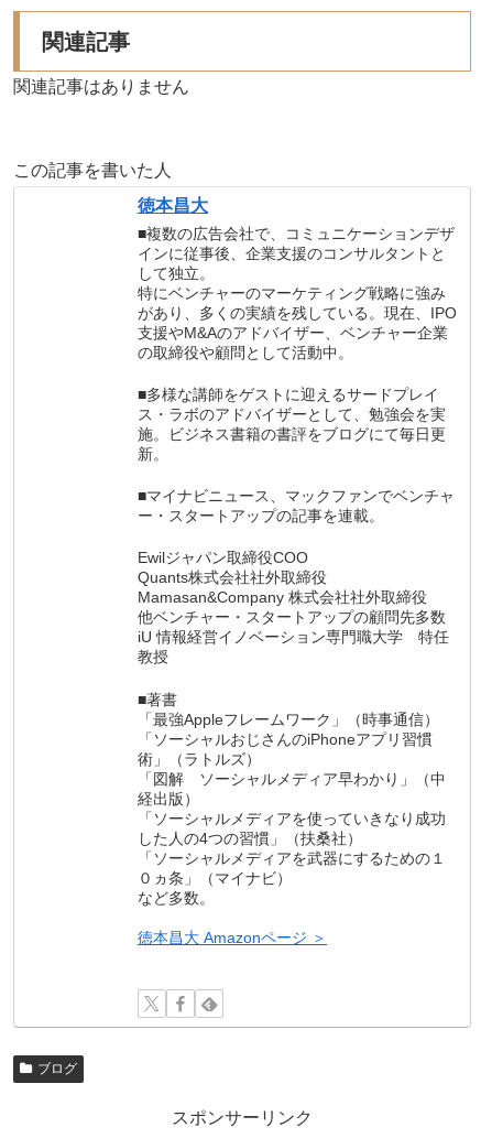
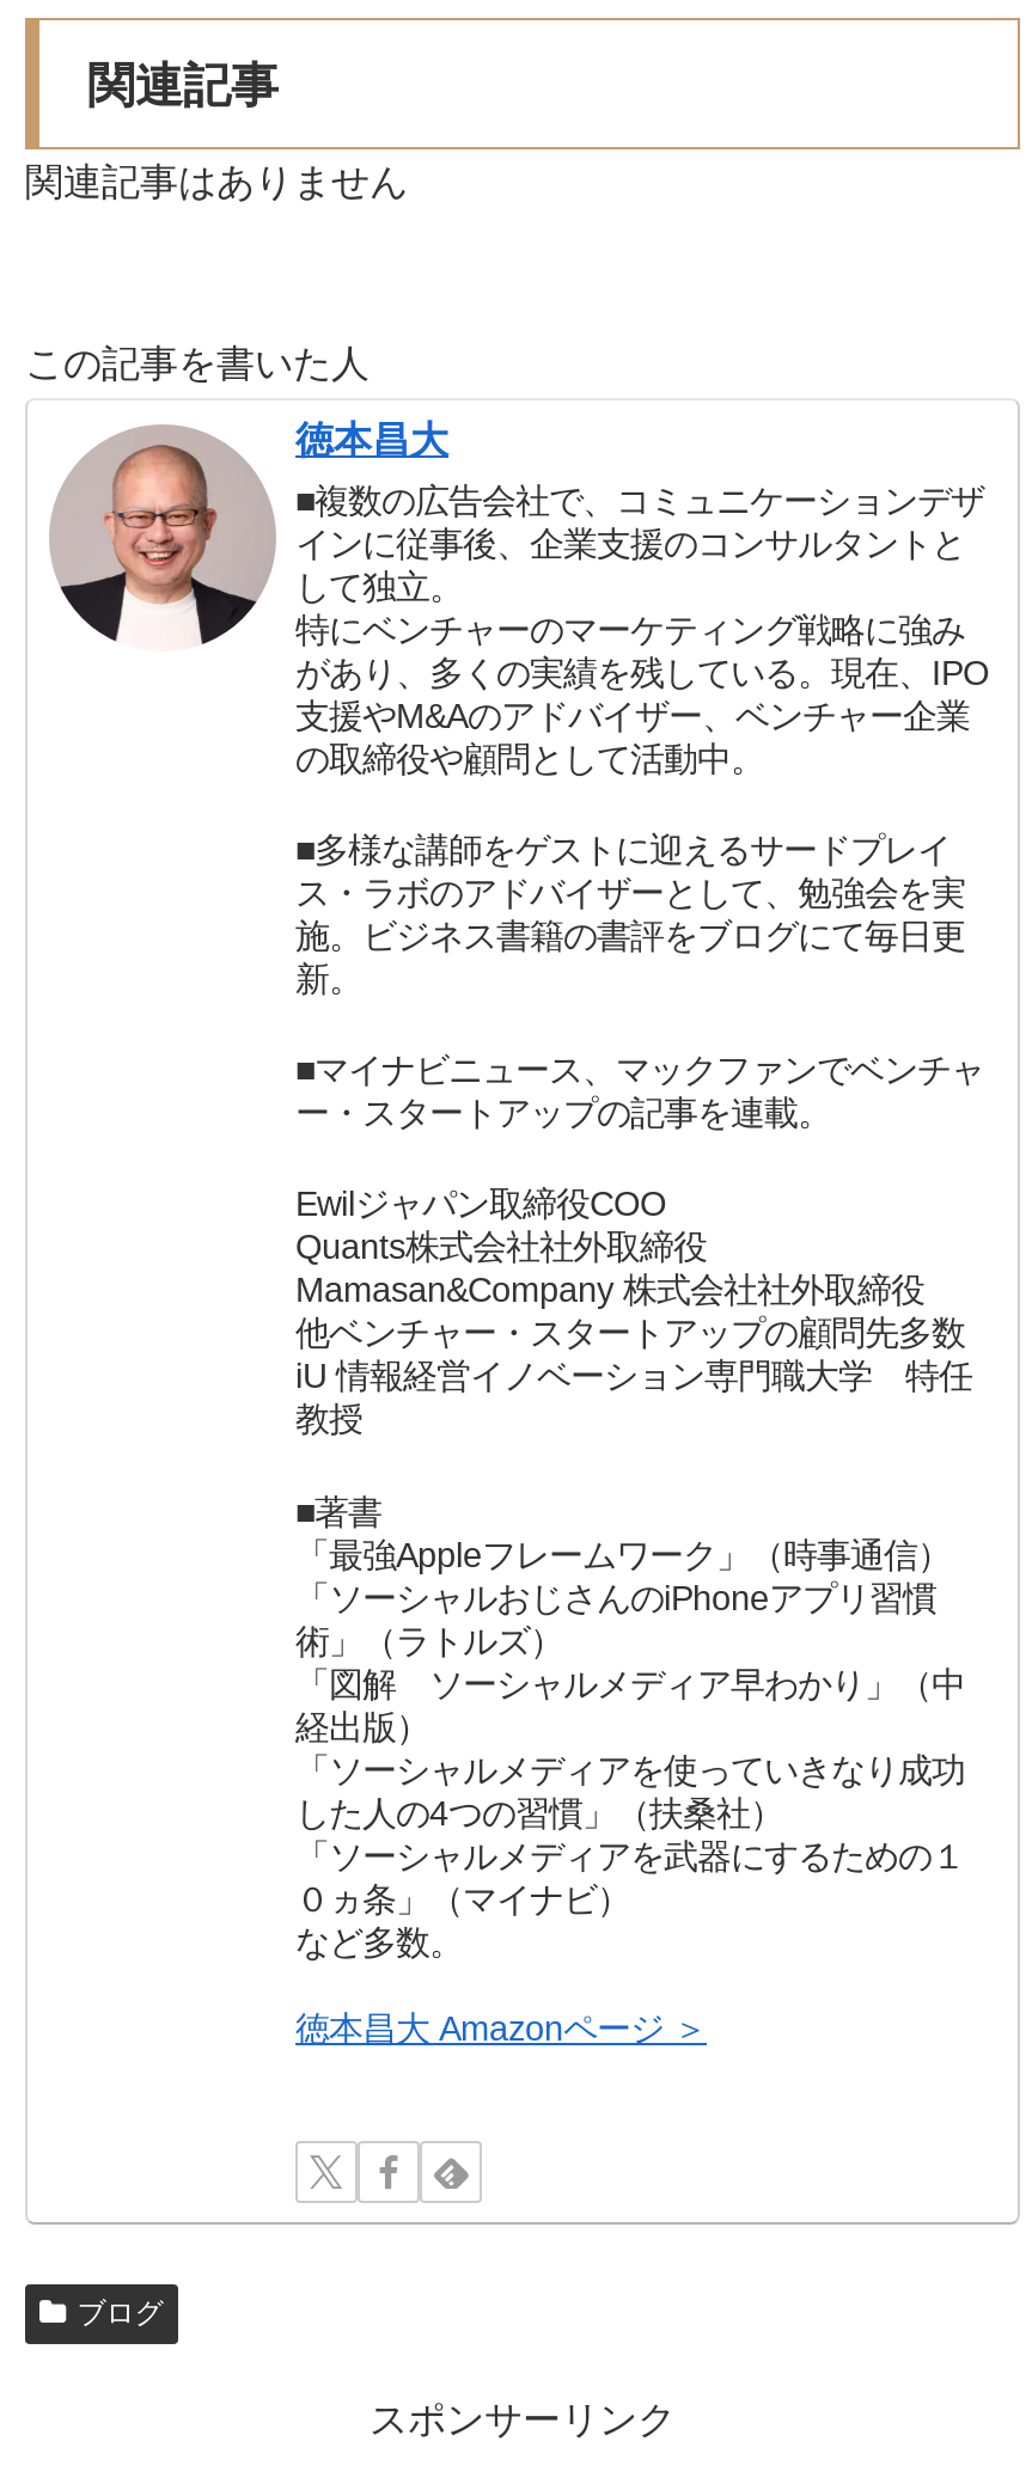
none -> [47,422,279,647] [image]

